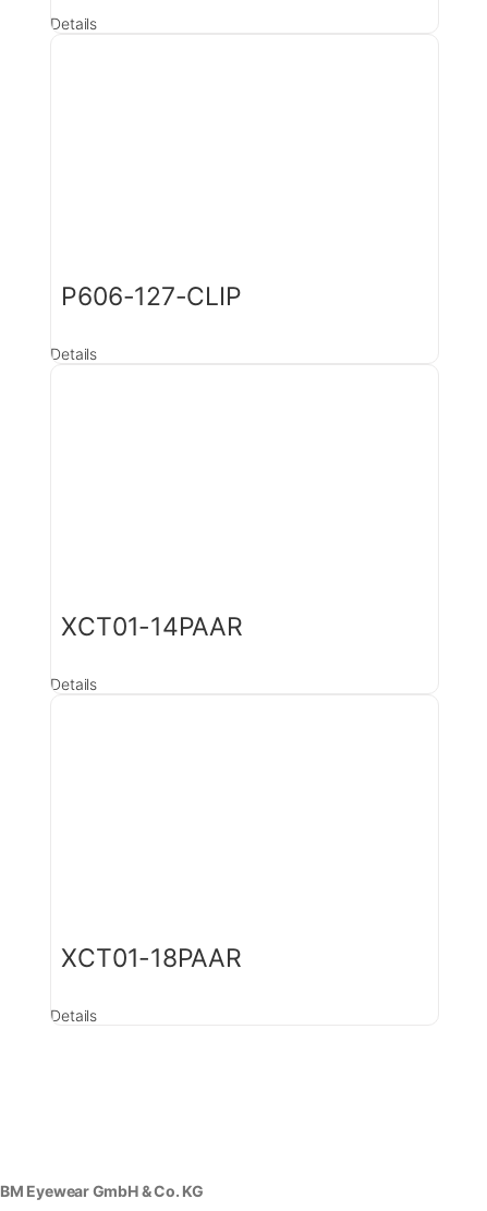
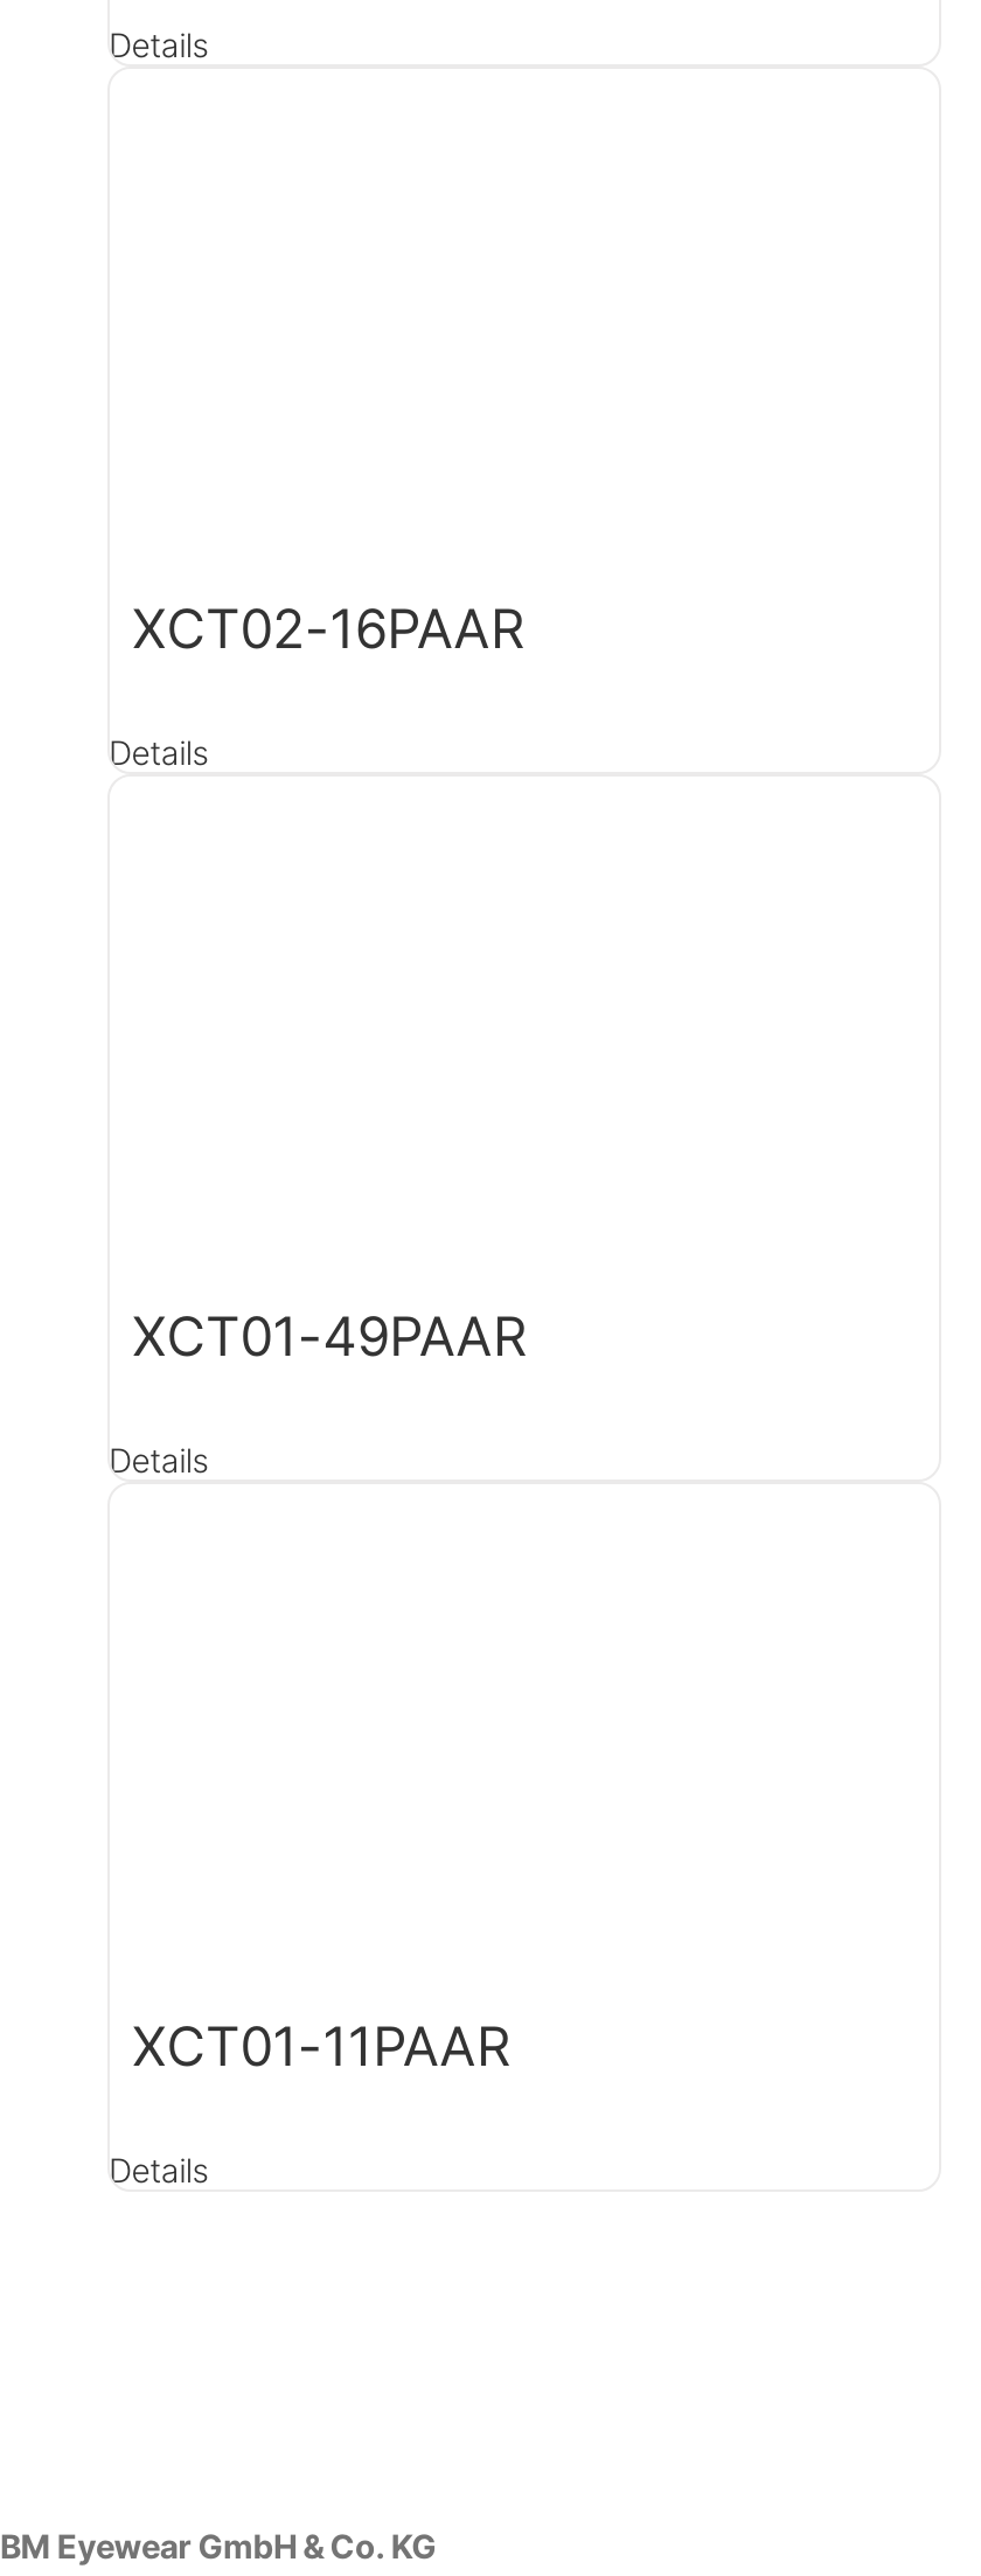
[62,281,241,312] P606-127-CLIP -> [132,597,525,663] XCT02-16PAAR
[62,612,243,642] XCT01-14PAAR -> [132,1305,527,1371] XCT01-49PAAR
[62,942,242,973] XCT01-18PAAR -> [132,2013,511,2079] XCT01-11PAAR

